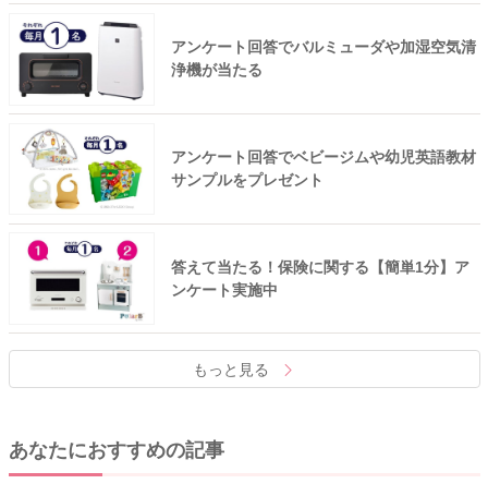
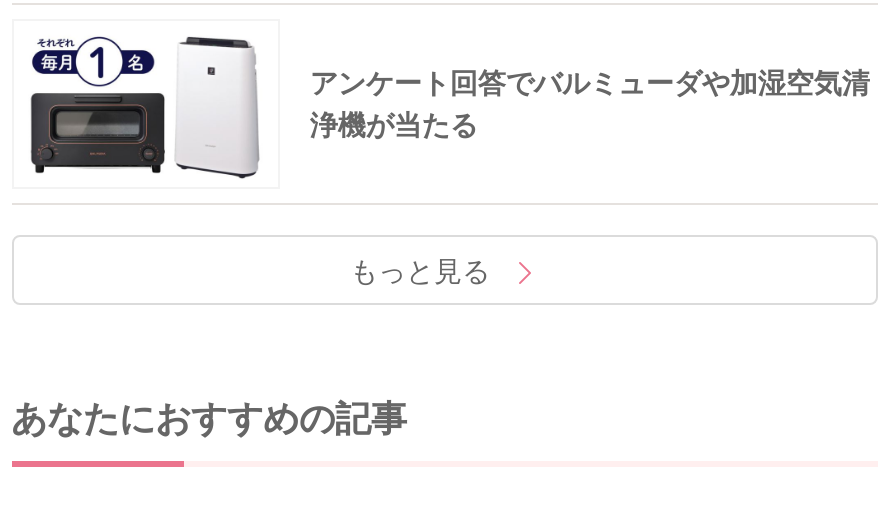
[21,130,476,210] [image] | アンケート回答でベビージムや幼児英語教材 | サンプルをプレゼント -> none
[20,240,469,319] [image] | 答えて当たる！保険に関する【簡単1分】ア | ンケート実施中 -> none

